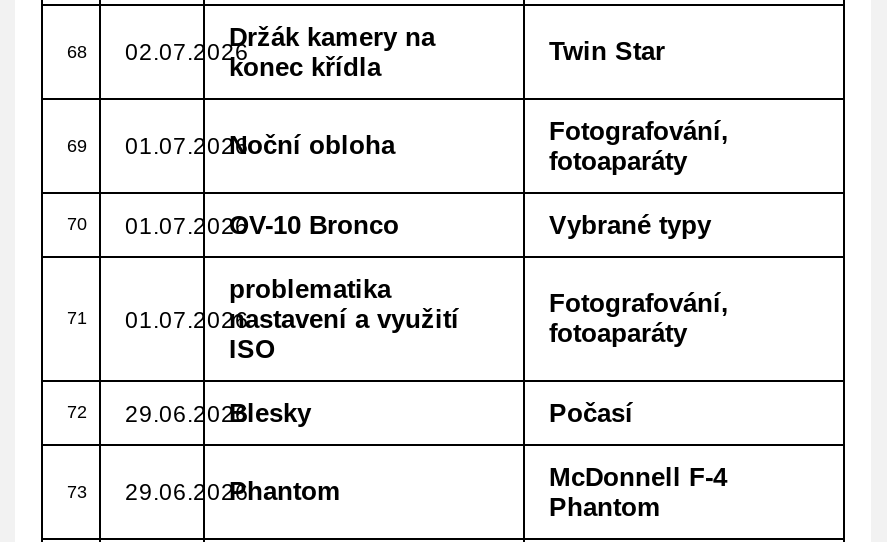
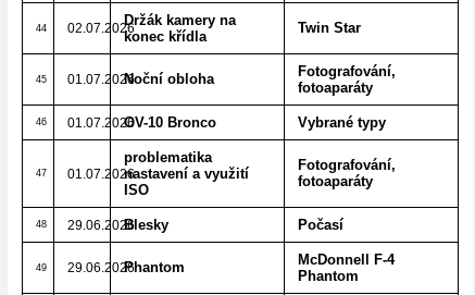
[67,42,87,62] 68 -> [36,23,47,34] 44
[67,136,87,156] 69 -> [36,74,47,85] 45
[67,214,87,234] 70 -> [36,116,47,127] 46
[67,308,87,328] 71 -> [36,167,47,178] 47
[67,402,87,422] 72 -> [36,219,47,229] 48
[67,482,87,502] 73 -> [36,262,47,273] 49

